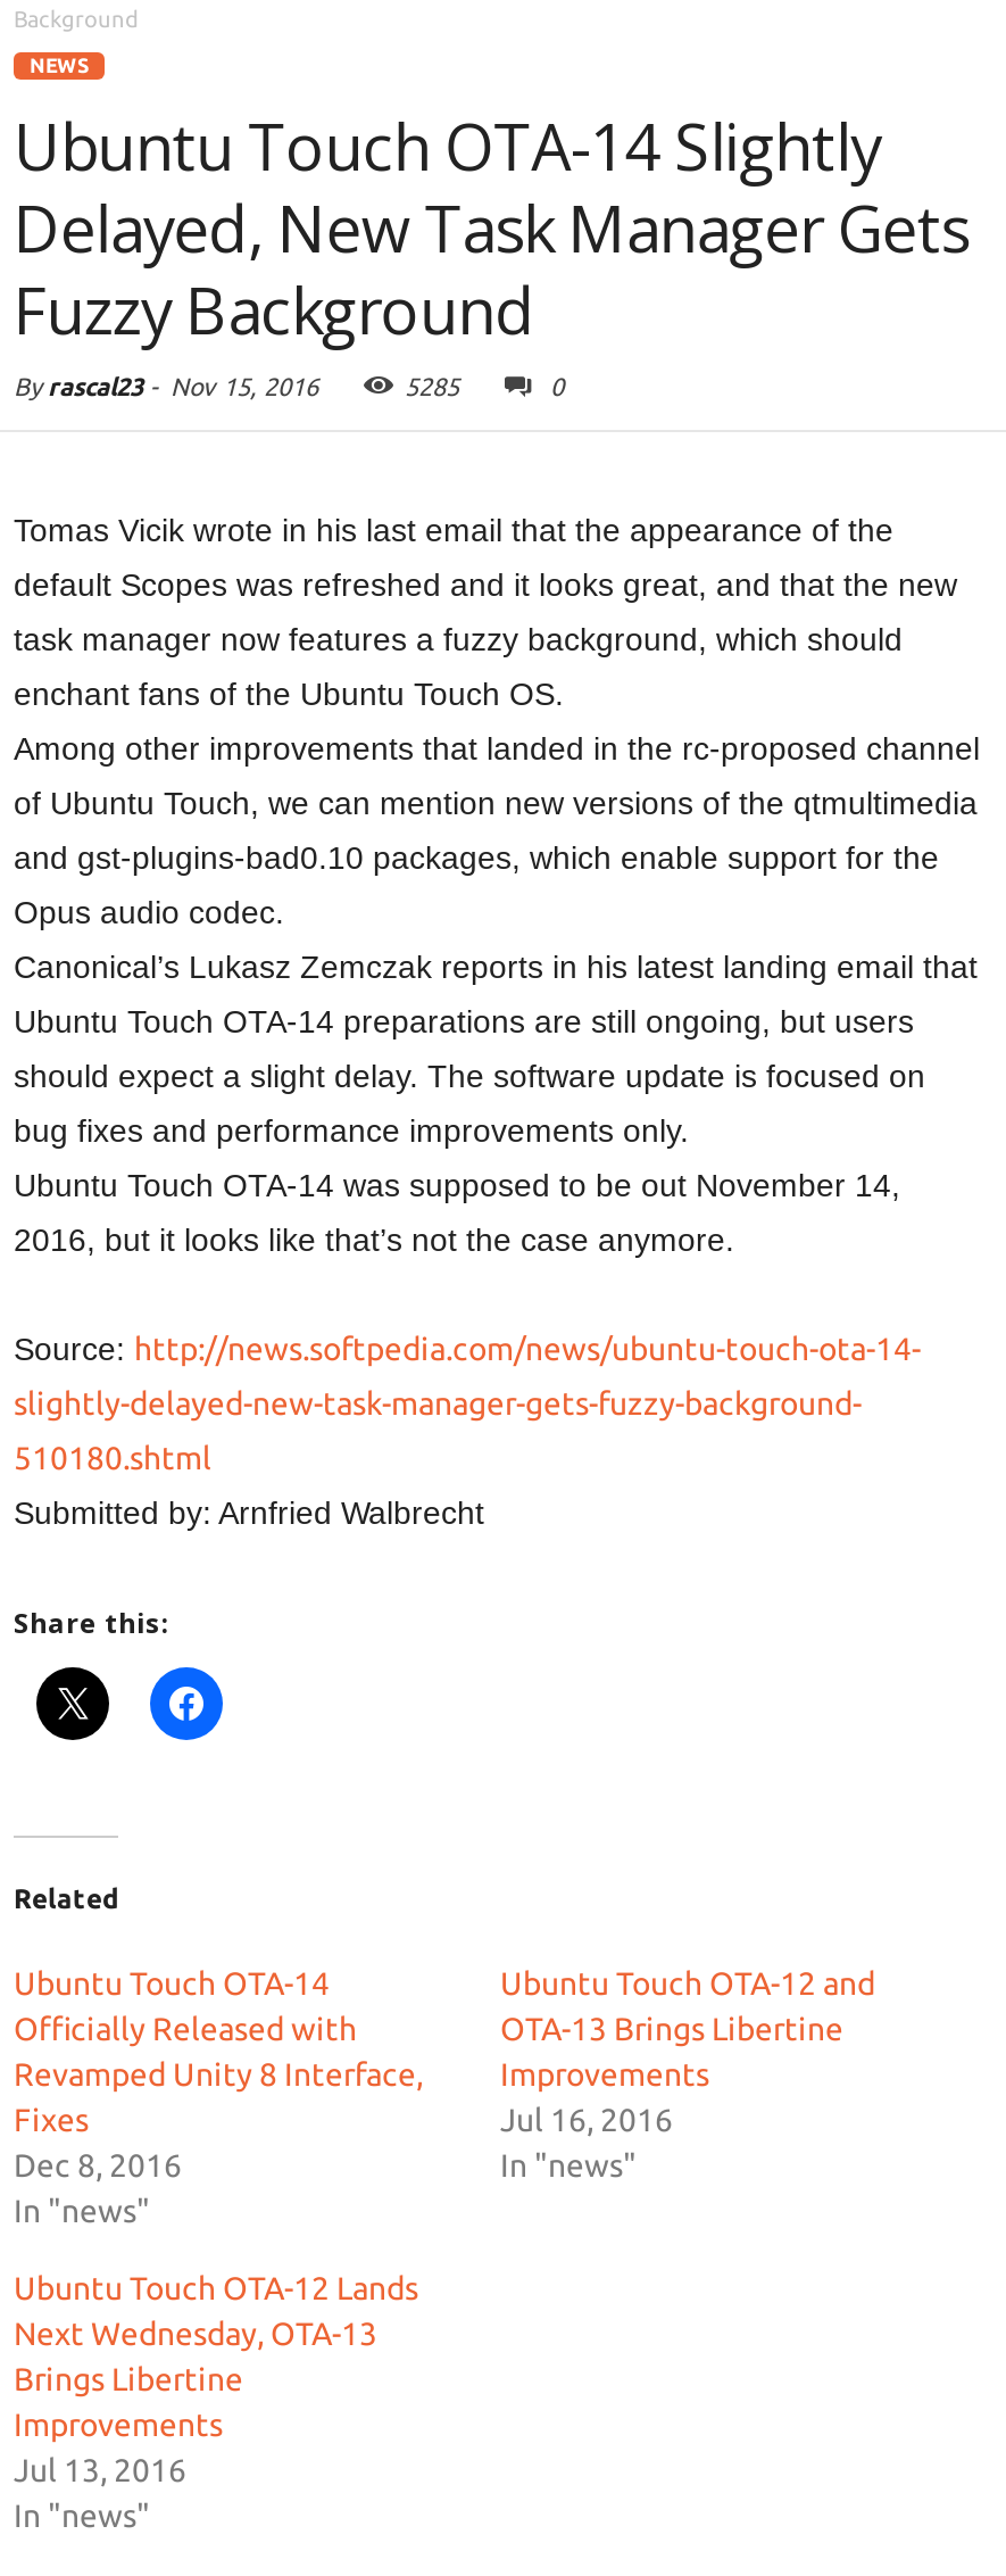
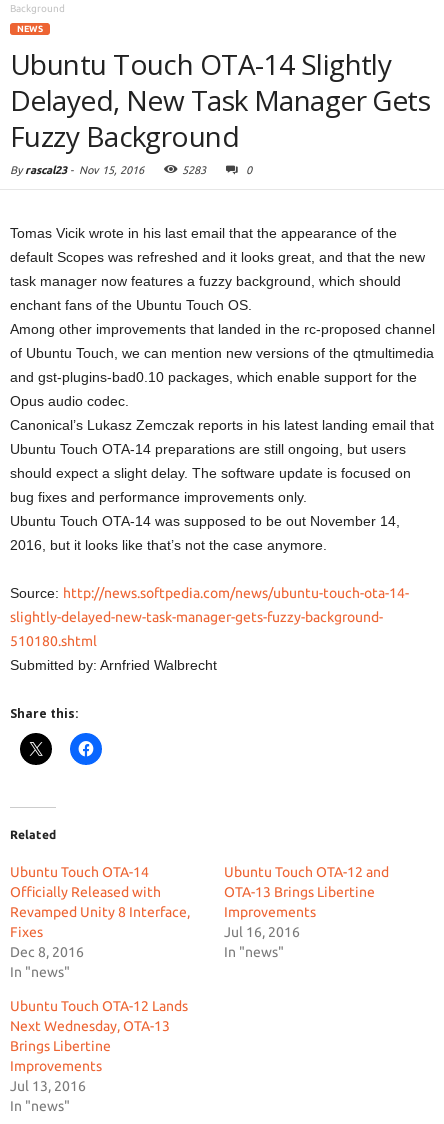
[405,373,459,400] 5285 -> [182,164,206,176] 5283

